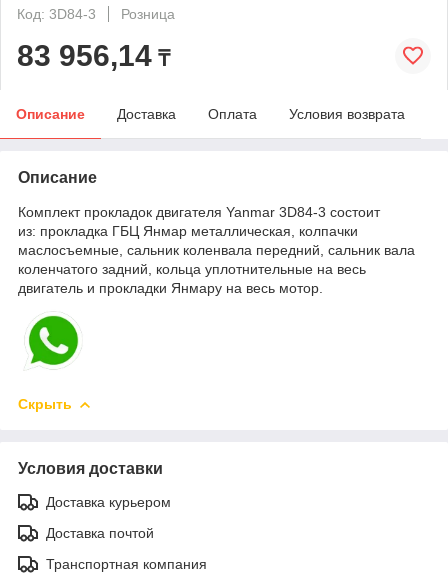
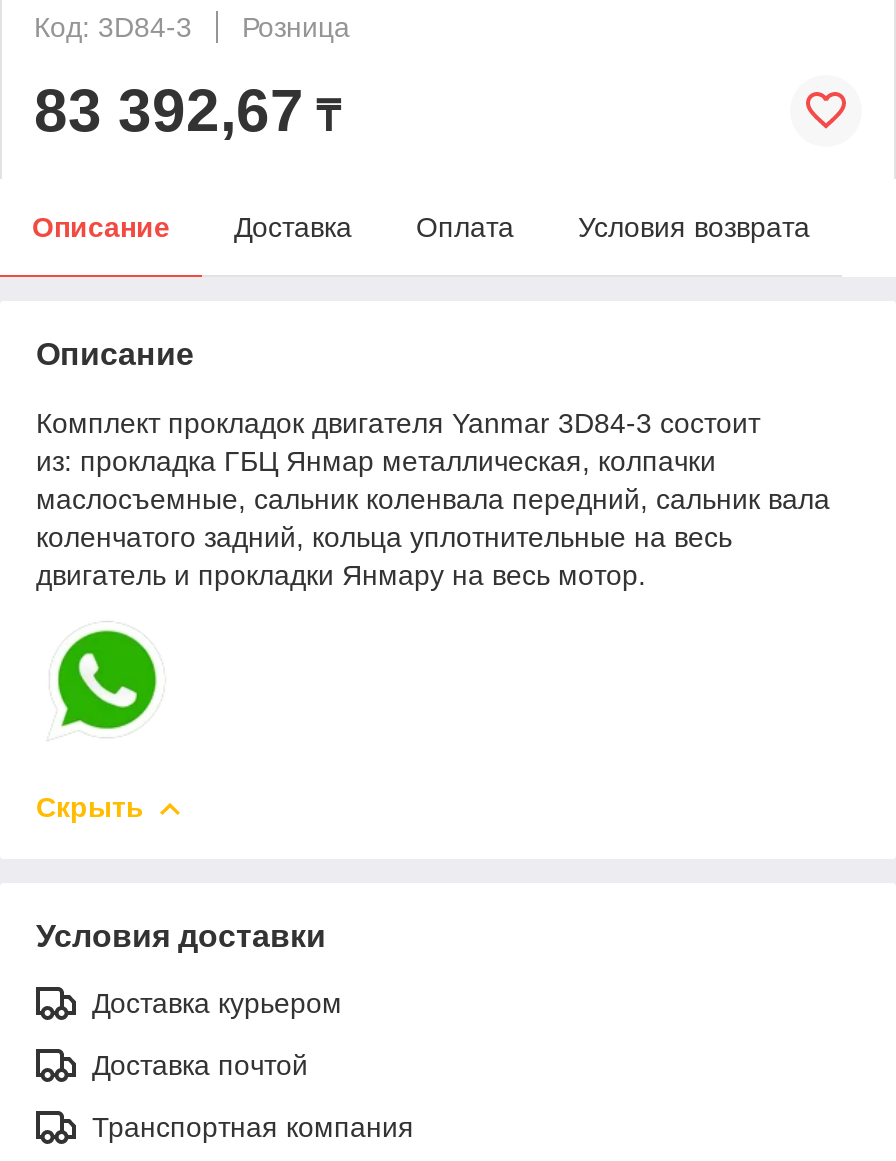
[17,39,170,72] 83 956,14 ₸ -> [34,77,340,143] 83 392,67 ₸

